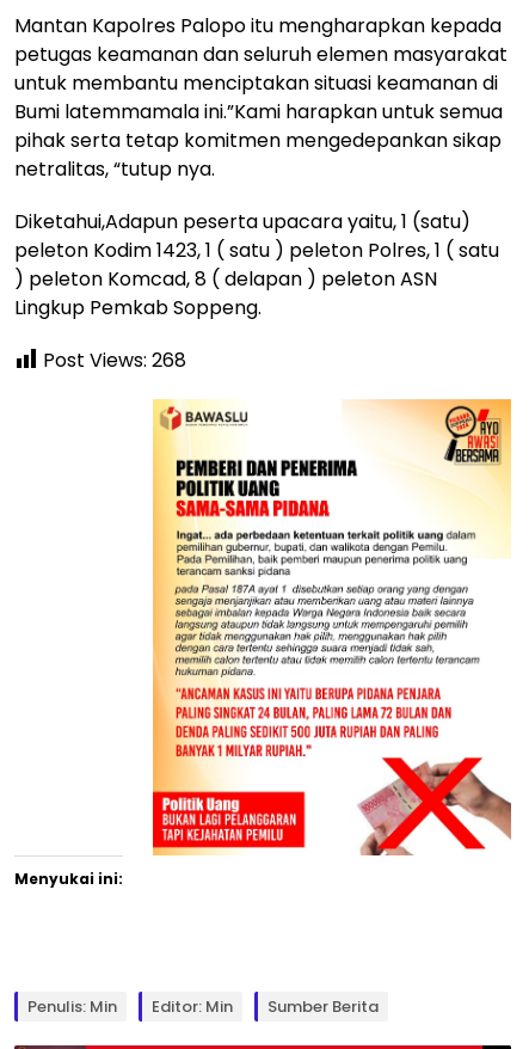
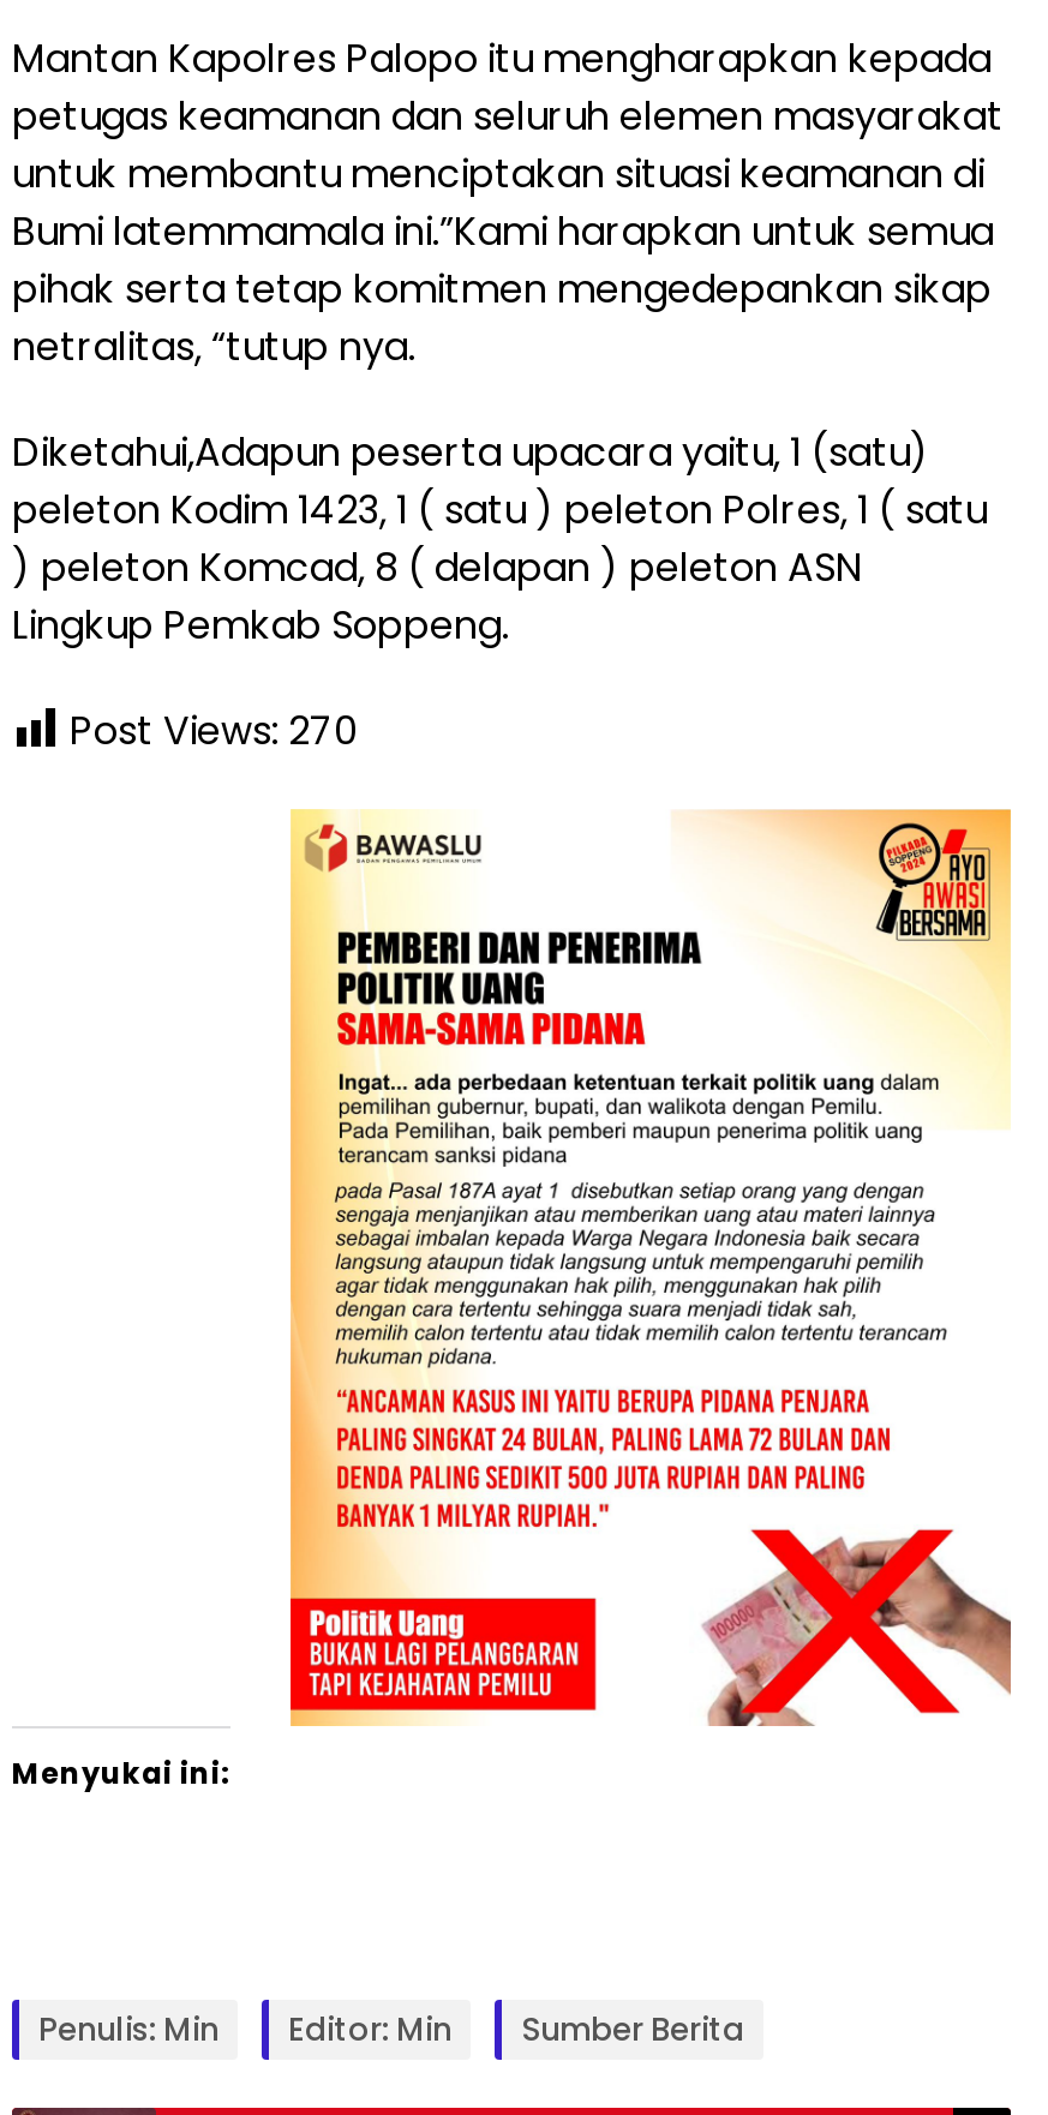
[43,347,186,374] Post Views: 268 -> [70,704,358,760] Post Views: 270

